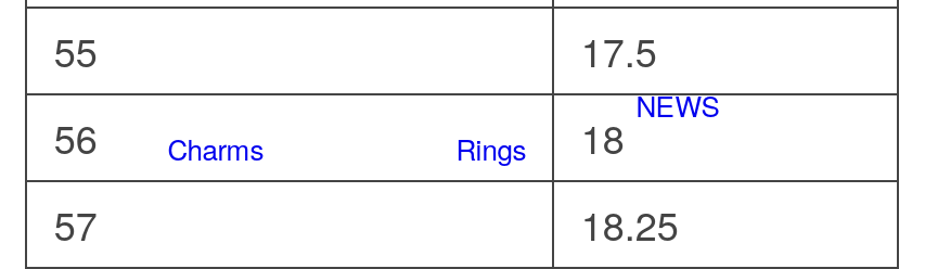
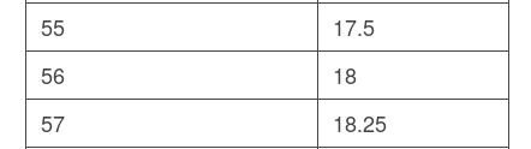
[636,84,720,125] NEWS -> none
[167,128,265,169] Charms -> none
[456,128,527,169] Rings -> none

